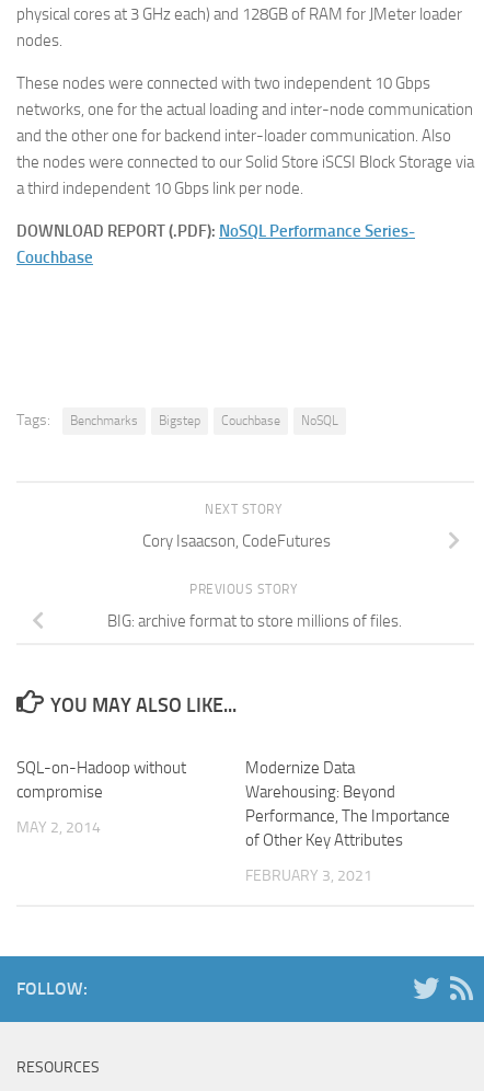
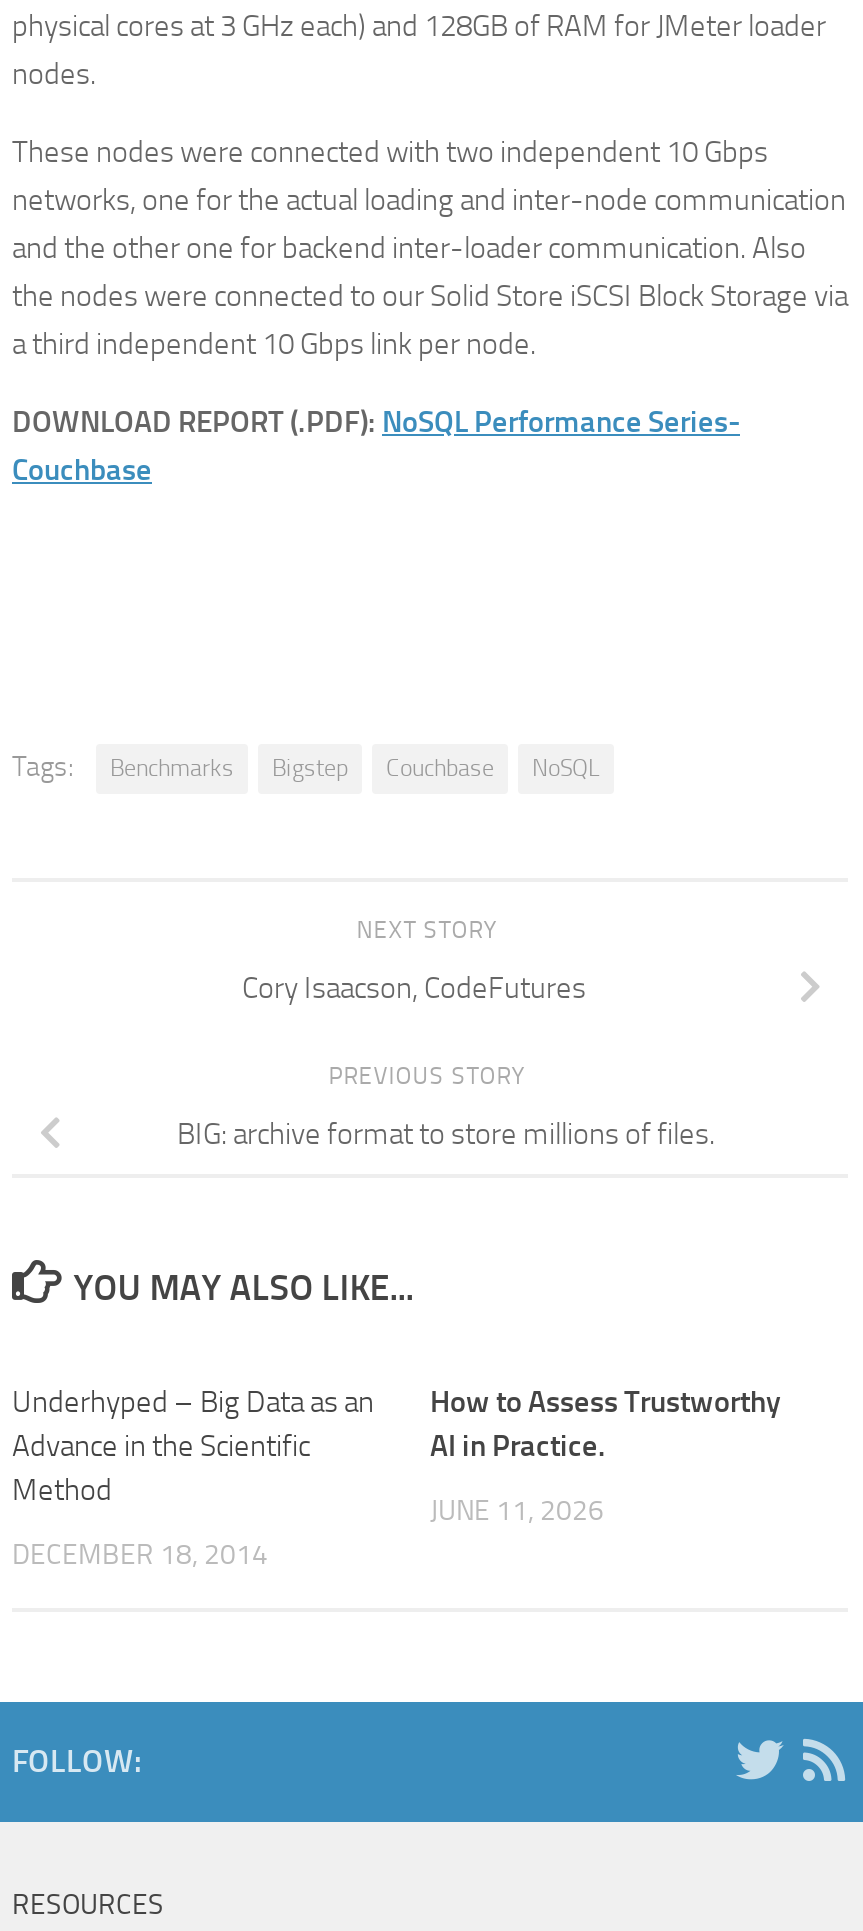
[16,758,186,802] SQL-on-Hadoop without | compromise -> [12,1384,374,1508] Underhyped – Big Data as an | Advance in the Scientific | Method
[245,758,450,850] Modernize Data | Warehousing: Beyond | Performance, The Importance | of Other Key Attributes -> [430,1384,780,1464] How to Assess Trustworthy | AI in Practice.
[16,818,101,837] MAY 2, 2014 -> [12,1538,268,1572] DECEMBER 18, 2014
[245,866,372,885] FEBRUARY 3, 2021 -> [430,1494,604,1528] JUNE 11, 2026

